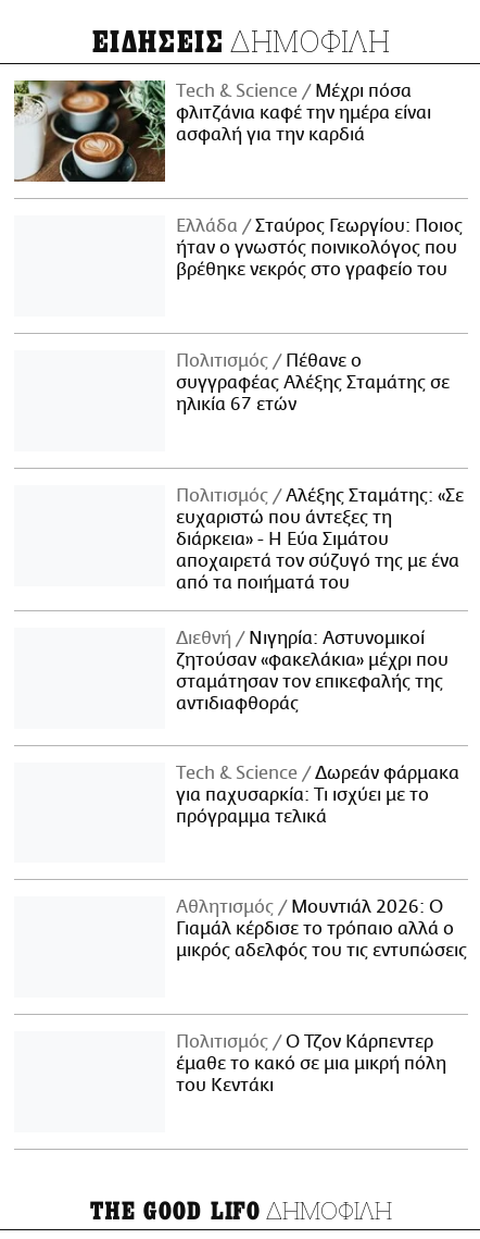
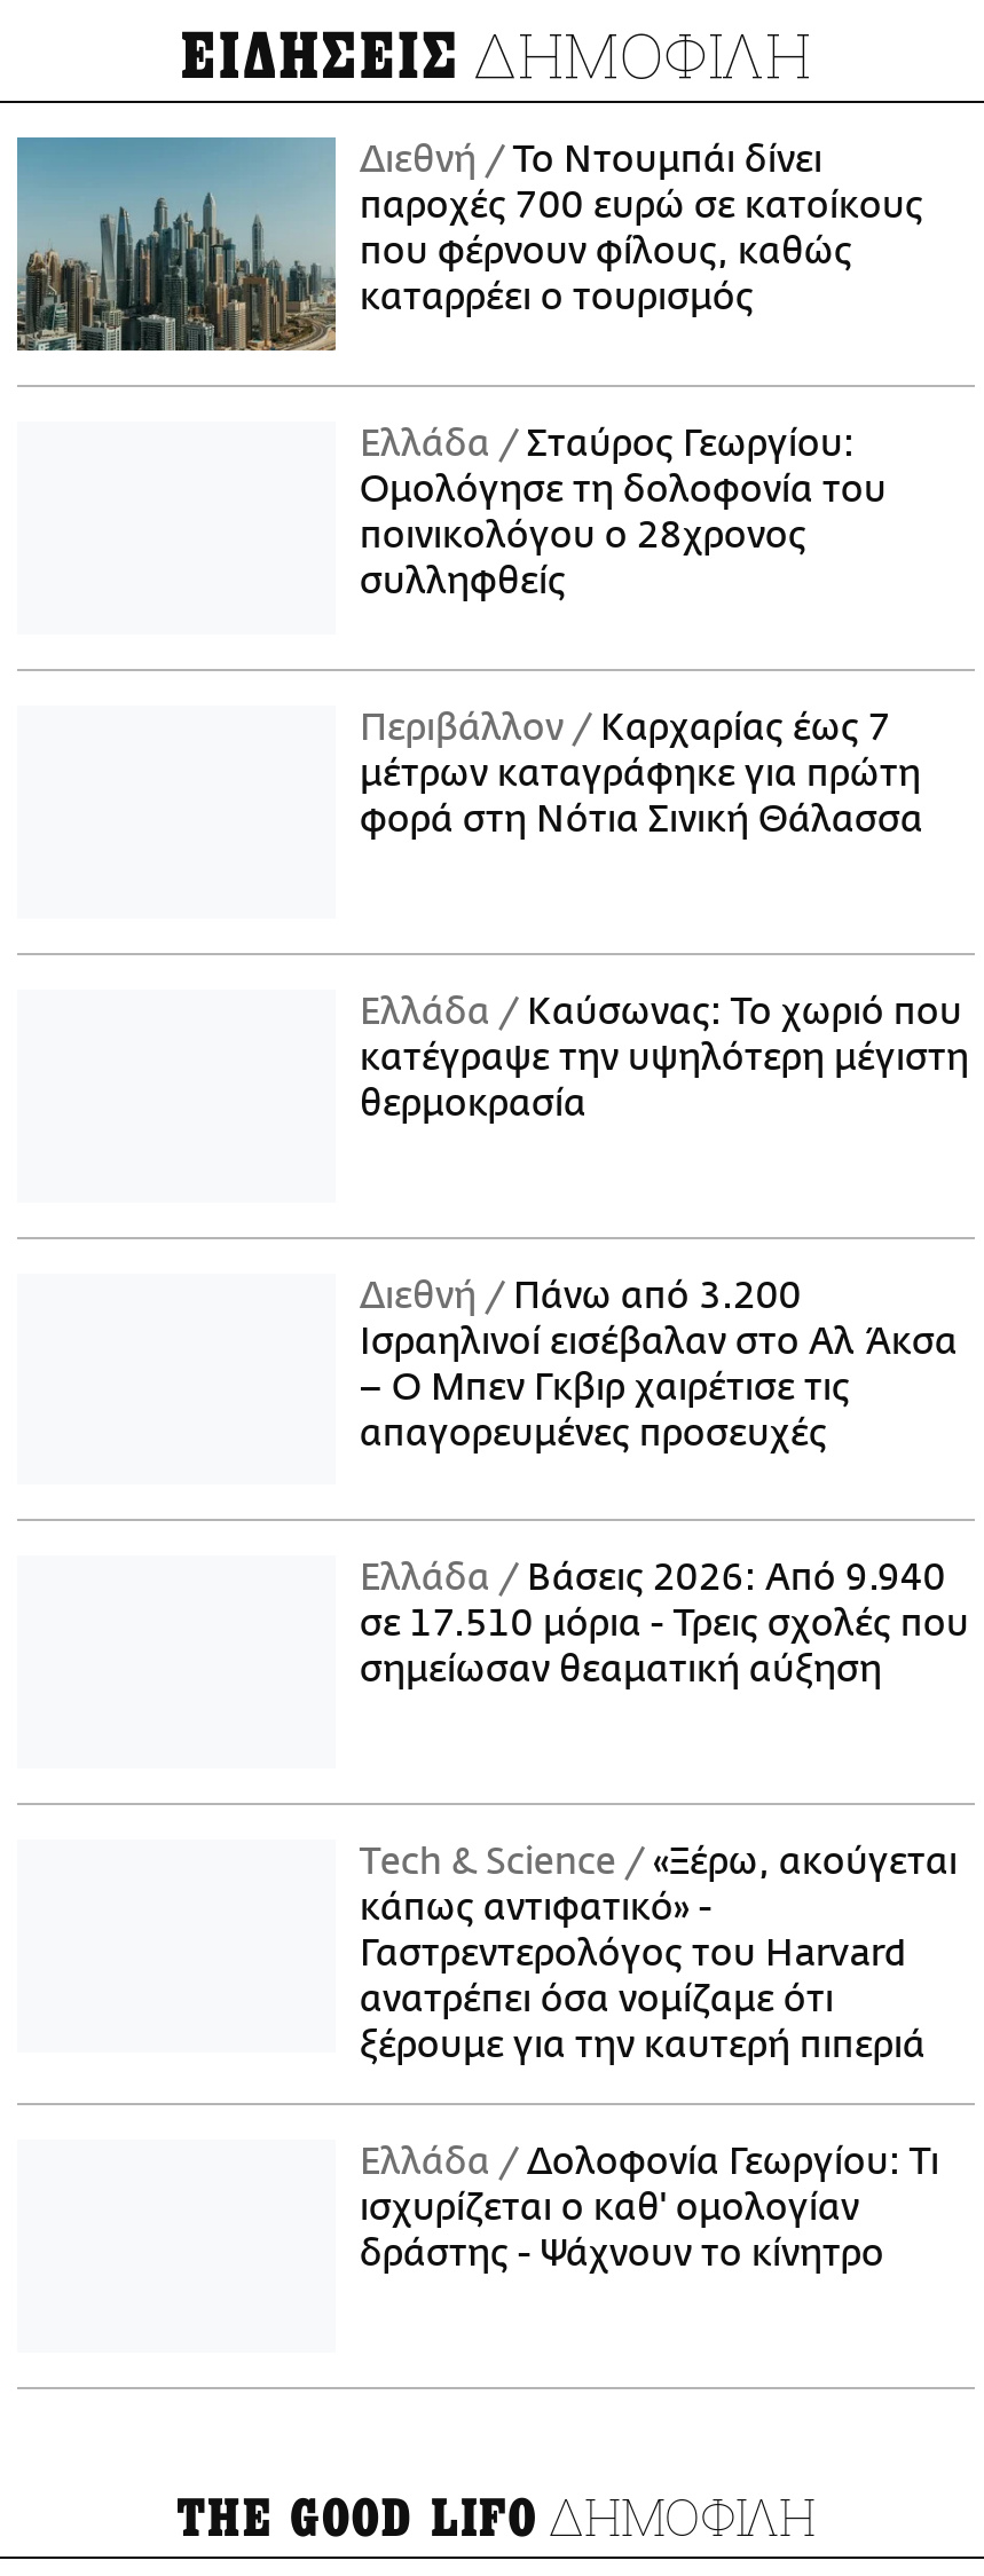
[13,79,431,183] [image] | Τech & Science Μέχρι πόσα | φλιτζάνια καφέ την ημέρα είναι | ασφαλή για την καρδιά -> [15,135,923,353] [image] | Διεθνή Το Ντουμπάι δίνει | παροχές 700 ευρώ σε κατοίκους | που φέρνουν φίλους, καθώς | καταρρέει ο τουρισμός
[176,216,463,279] Ελλάδα Σταύρος Γεωργίου: Ποιος | ήταν ο γνωστός ποινικολόγος που | βρέθηκε νεκρός στο γραφείο του -> [359,424,886,602] Ελλάδα Σταύρος Γεωργίου: | Ομολόγησε τη δολοφονία του | ποινικολόγου ο 28χρονος | συλληφθείς
[176,351,450,414] Πολιτισμός Πέθανε ο | συγγραφέας Αλέξης Σταμάτης σε | ηλικία 67 ετών -> [359,707,923,840] Περιβάλλον Καρχαρίας έως 7 | μέτρων καταγράφηκε για πρώτη | φορά στη Νότια Σινική Θάλασσα
[176,486,464,593] Πολιτισμός Αλέξης Σταμάτης: «Σε | ευχαριστώ που άντεξες τη | διάρκεια» - Η Εύα Σιμάτου | αποχαιρετά τον σύζυγό της με ένα | από τα ποιήματά του -> [359,991,969,1124] Ελλάδα Καύσωνας: Το χωριό που | κατέγραψε την υψηλότερη μέγιστη | θερμοκρασία
[176,628,449,713] Διεθνή Νιγηρία: Αστυνομικοί | ζητούσαν «φακελάκια» μέχρι που | σταμάτησαν τον επικεφαλής της | αντιδιαφθοράς -> [359,1275,957,1454] Διεθνή Πάνω από 3.200 | Ισραηλινοί εισέβαλαν στο Αλ Άκσα | – Ο Μπεν Γκβιρ χαιρέτισε τις | απαγορευμένες προσευχές
[176,763,460,826] Τech & Science Δωρεάν φάρμακα | για παχυσαρκία: Τι ισχύει με το | πρόγραμμα τελικά -> [359,1559,969,1692] Ελλάδα Βάσεις 2026: Από 9.940 | σε 17.510 μόρια - Τρεις σχολές που | σημείωσαν θεαματική αύξηση
[176,898,467,961] Αθλητισμός Μουντιάλ 2026: Ο | Γιαμάλ κέρδισε το τρόπαιο αλλά ο | μικρός αδελφός του τις εντυπώσεις -> [359,1842,957,2067] Τech & Science «Ξέρω, ακούγεται | κάπως αντιφατικό» - | Γαστρεντερολόγος του Harvard | ανατρέπει όσα νομίζαμε ότι | ξέρουμε για την καυτερή πιπεριά
[176,1033,447,1096] Πολιτισμός Ο Τζον Κάρπεντερ | έμαθε το κακό σε μια μικρή πόλη | του Κεντάκι -> [359,2143,939,2275] Ελλάδα Δολοφονία Γεωργίου: Τι | ισχυρίζεται ο καθ' ομολογίαν | δράστης - Ψάχνουν το κίνητρο

